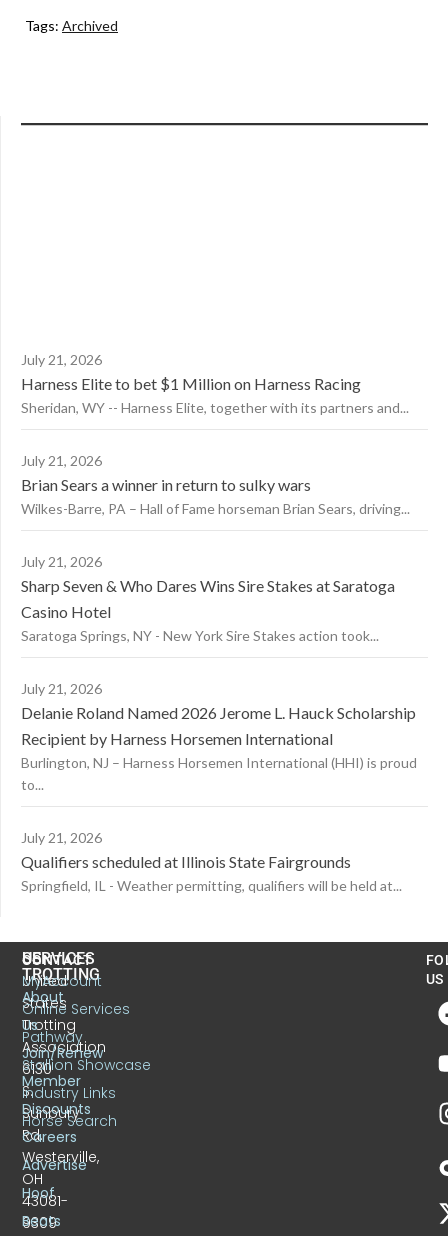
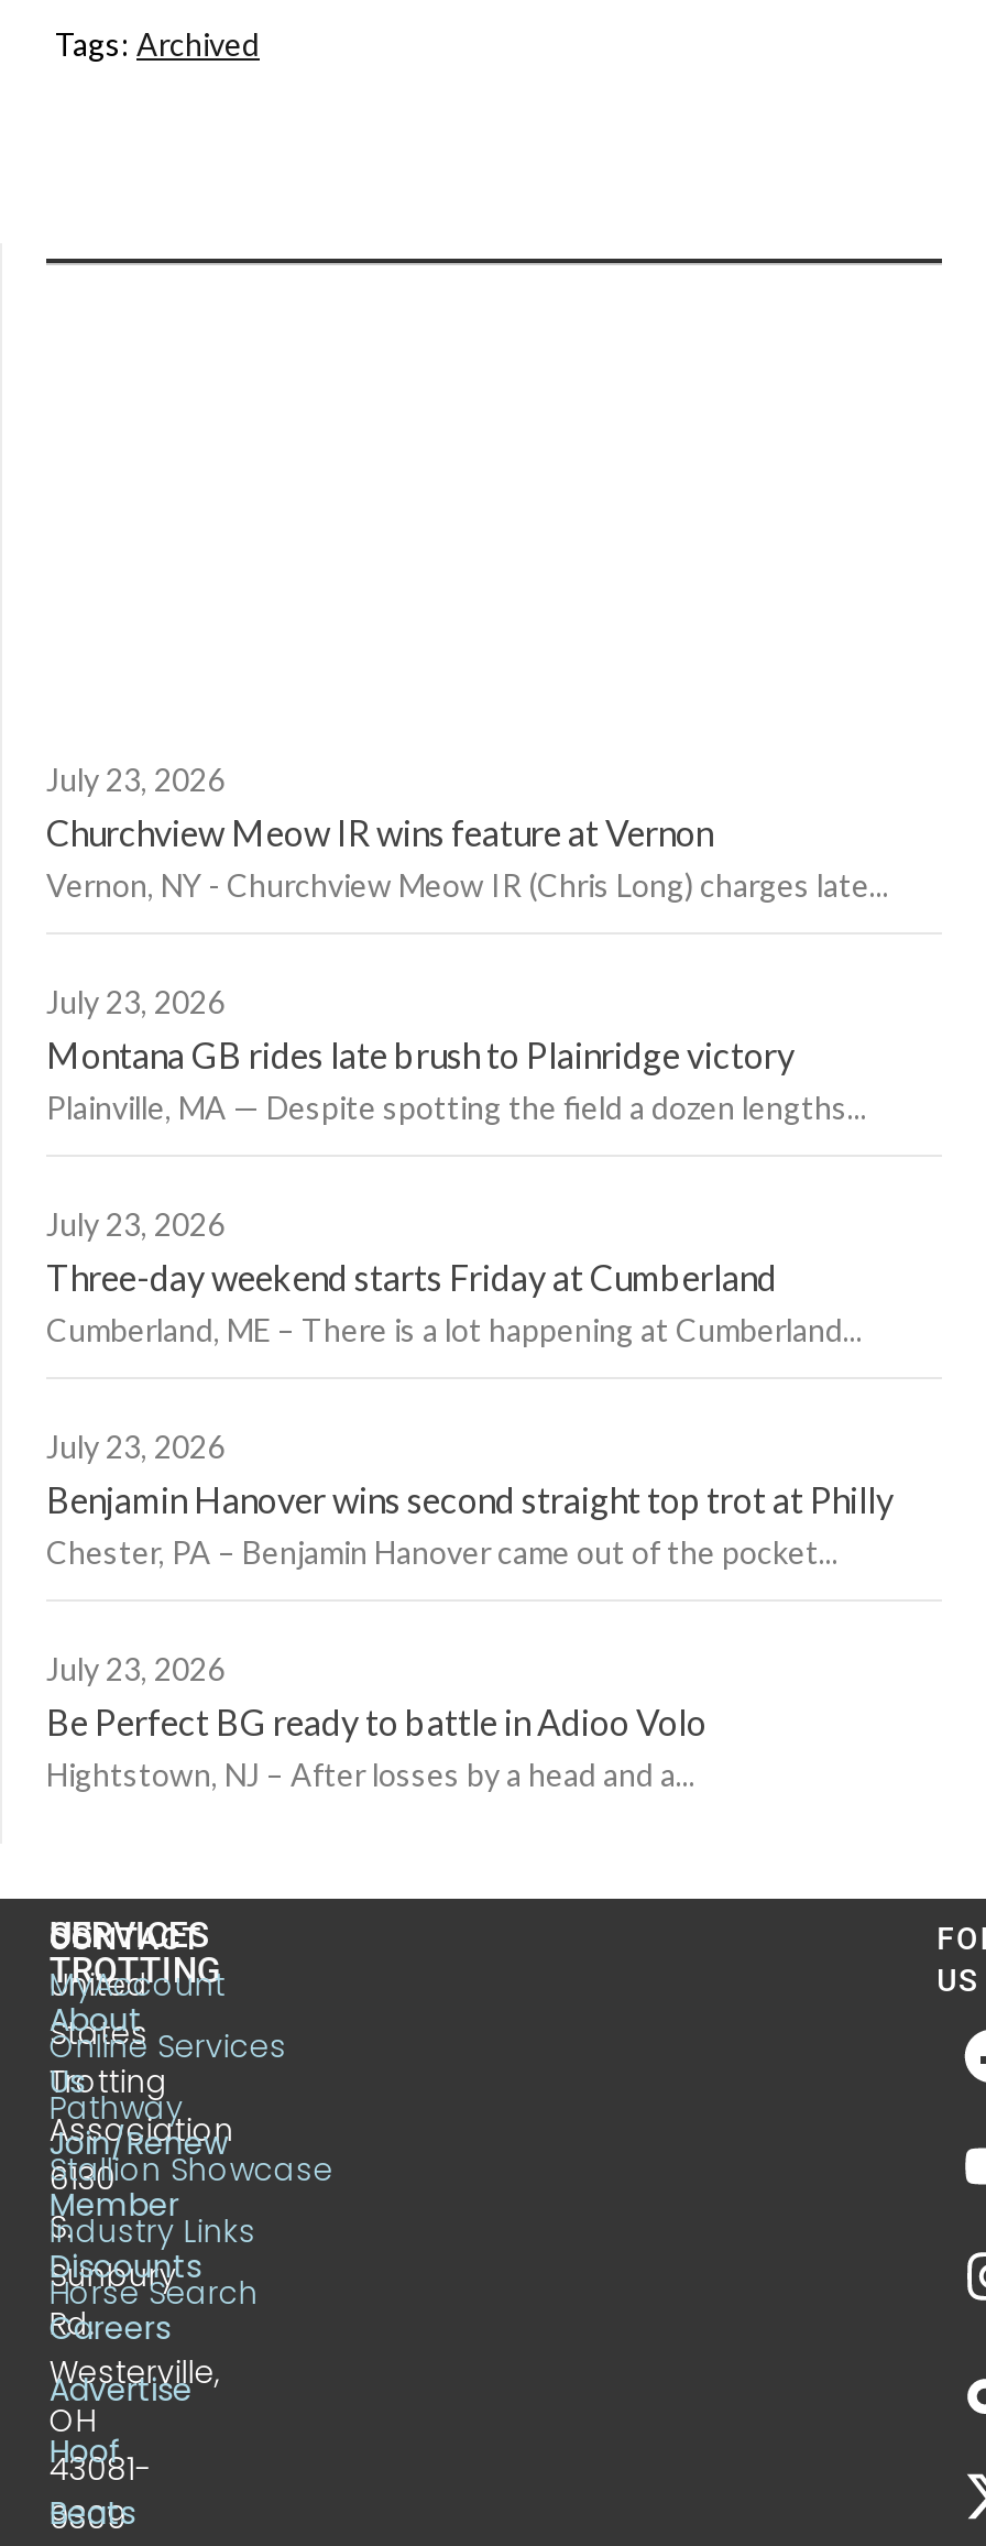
[21,351,409,416] July 21, 2026 | Harness Elite to bet $1 Million on Harness Racing | Sheridan, WY -- Harness Elite, together with its partners and... -> [46,760,889,903] July 23, 2026 | Churchview Meow IR wins feature at Vernon | Vernon, NY - Churchview Meow IR (Chris Long) charges late...
[21,452,410,517] July 21, 2026 | Brian Sears a winner in return to sulky wars | Wilkes-Barre, PA – Hall of Fame horseman Brian Sears, driving... -> [46,983,867,1126] July 23, 2026 | Montana GB rides late brush to Plainridge victory | Plainville, MA — Despite spotting the field a dozen lengths...
[21,553,395,644] July 21, 2026 | Sharp Seven & Who Dares Wins Sire Stakes at Saratoga | Casino Hotel | Saratoga Springs, NY - New York Sire Stakes action took... -> [46,1205,863,1348] July 23, 2026 | Three-day weekend starts Friday at Cumberland | Cumberland, ME – There is a lot happening at Cumberland...
[21,680,417,793] July 21, 2026 | Delanie Roland Named 2026 Jerome L. Hauck Scholarship | Recipient by Harness Horsemen International | Burlington, NJ – Harness Horsemen International (HHI) is proud | to... -> [46,1427,894,1570] July 23, 2026 | Benjamin Hanover wins second straight top trot at Philly | Chester, PA – Benjamin Hanover came out of the pocket...
[21,829,402,894] July 21, 2026 | Qualifiers scheduled at Illinois State Fairgrounds | Springfield, IL - Weather permitting, qualifiers will be held at... -> [46,1650,706,1793] July 23, 2026 | Be Perfect BG ready to battle in Adioo Volo | Hightstown, NJ – After losses by a head and a...

